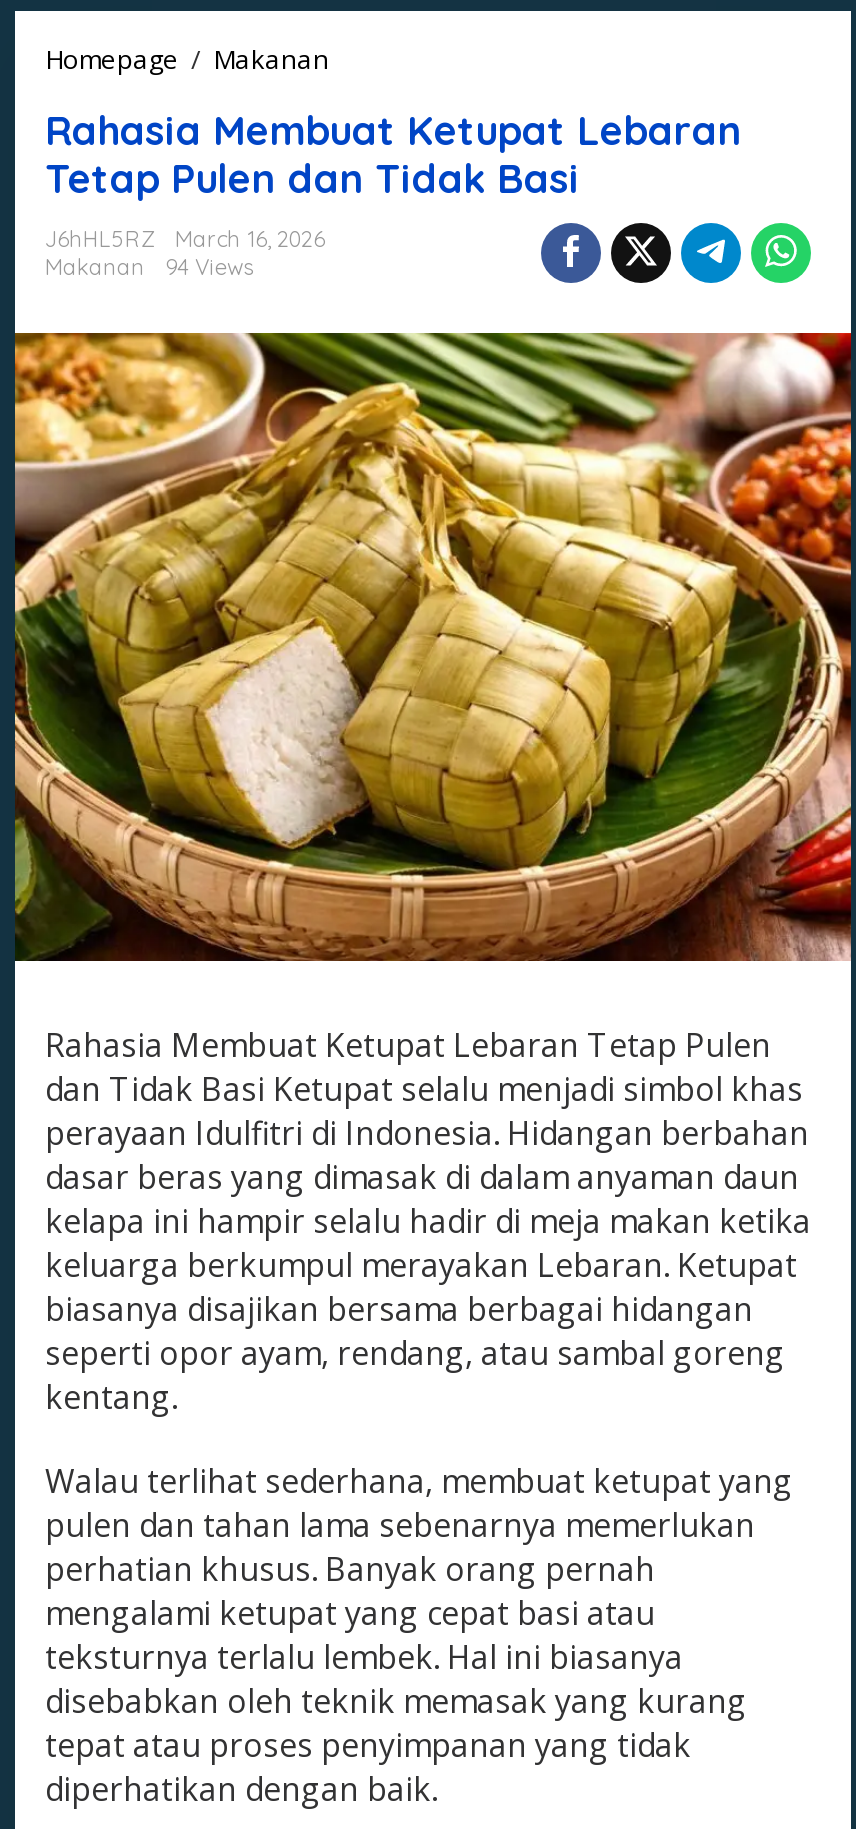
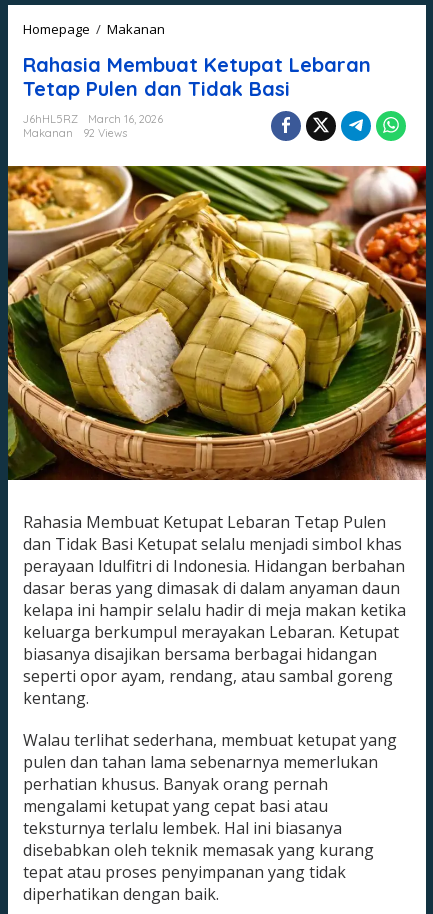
[45,253,253,281] Makanan 94 Views -> [23,126,127,140] Makanan 92 Views

